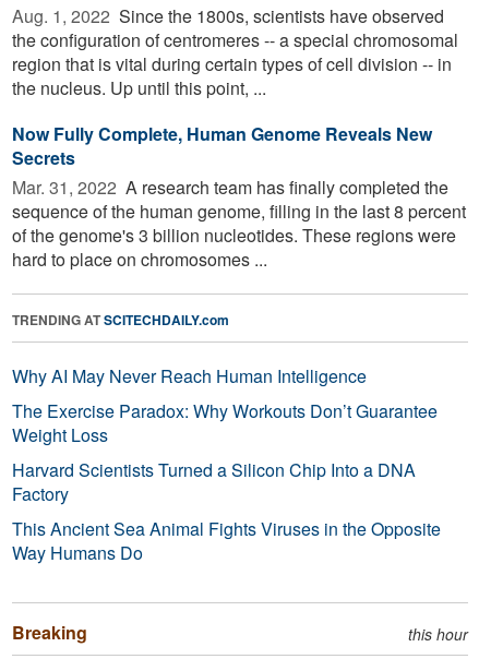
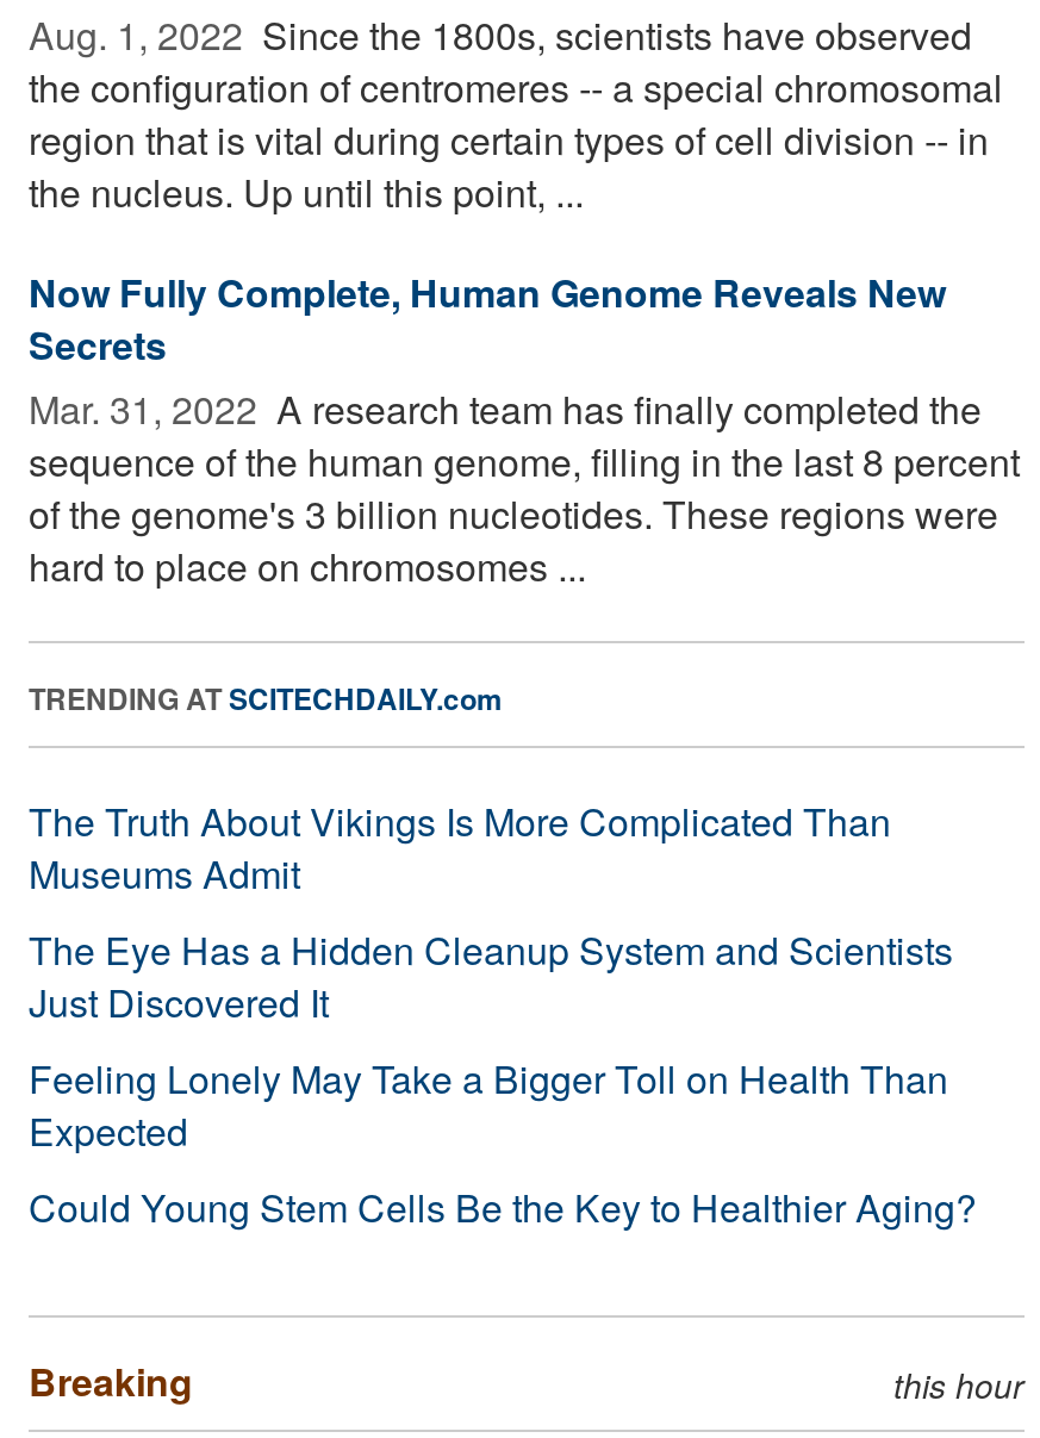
[12,363,441,565] Why AI May Never Reach Human Intelligence | The Exercise Paradox: Why Workouts Don’t Guarantee | Weight Loss | Harvard Scientists Turned a Silicon Chip Into a DNA | Factory | This Ancient Sea Animal Fights Viruses in the Opposite | Way Humans Do -> [29,793,977,1234] The Truth About Vikings Is More Complicated Than | Museums Admit | The Eye Has a Hidden Cleanup System and Scientists | Just Discovered It | Feeling Lonely May Take a Bigger Toll on Health Than | Expected | Could Young Stem Cells Be the Key to Healthier Aging?

